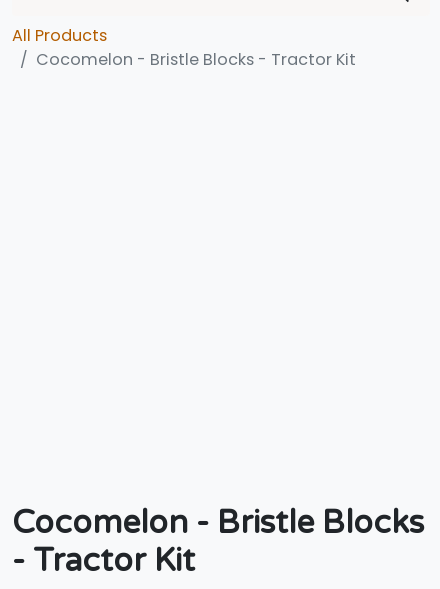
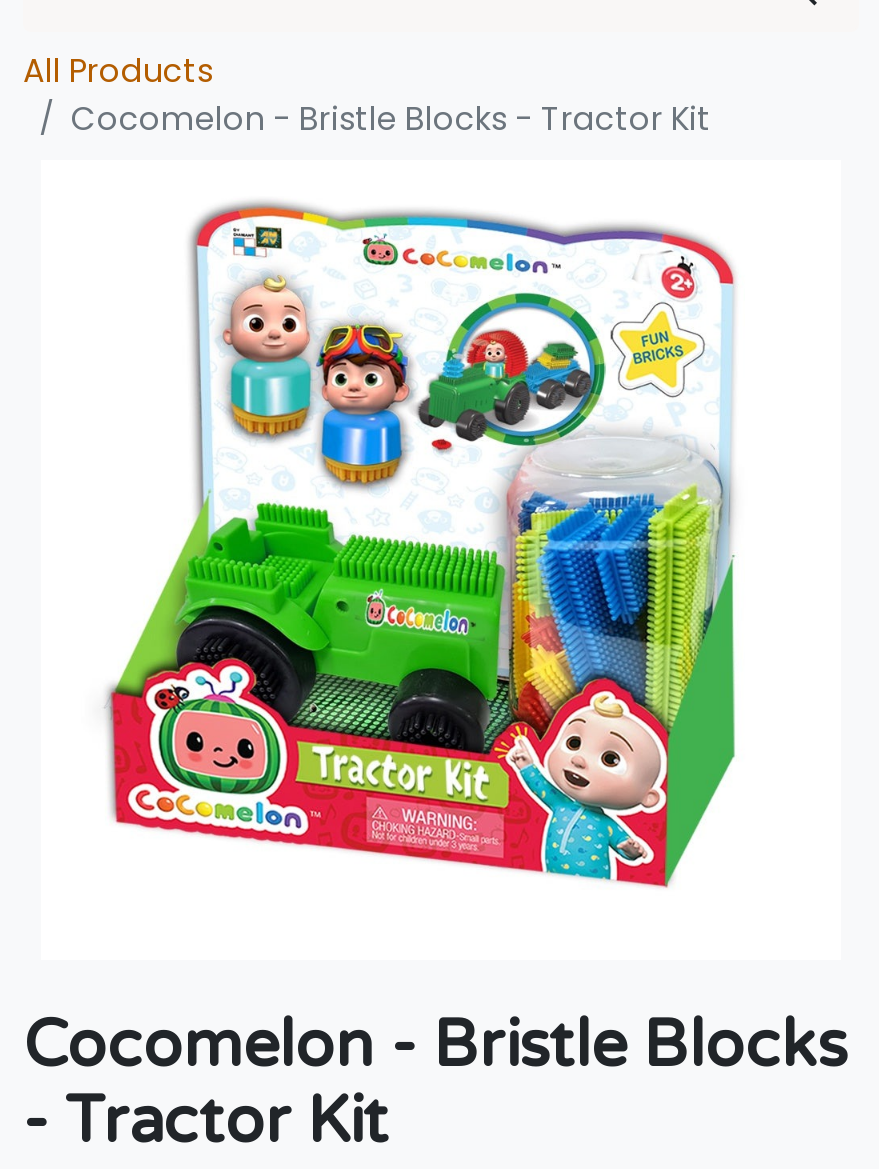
none -> [105,202,737,888] [image]

